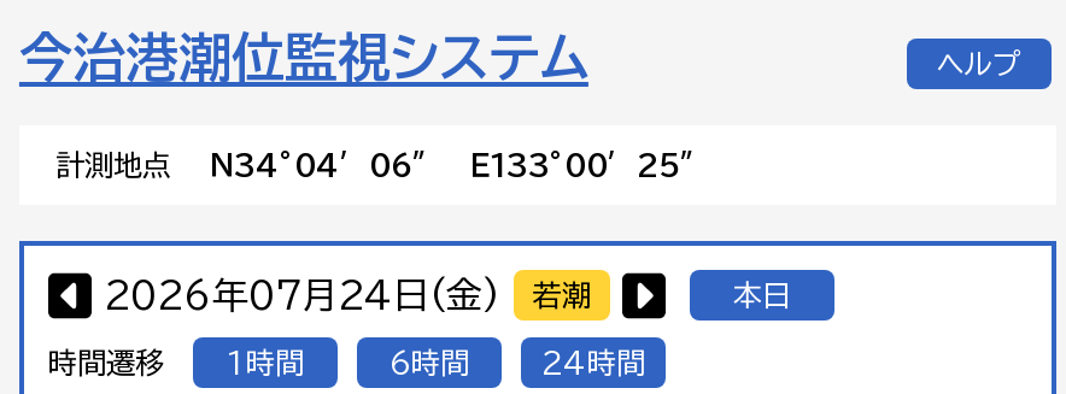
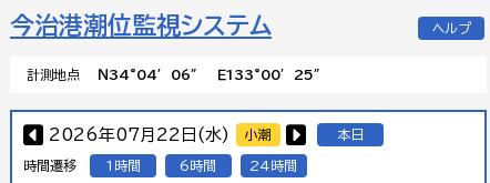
[104,277,499,313] 2026年07月24日(金) -> [49,126,229,143] 2026年07月22日(水)
[533,280,591,308] 若潮 -> [245,128,272,141] 小潮

